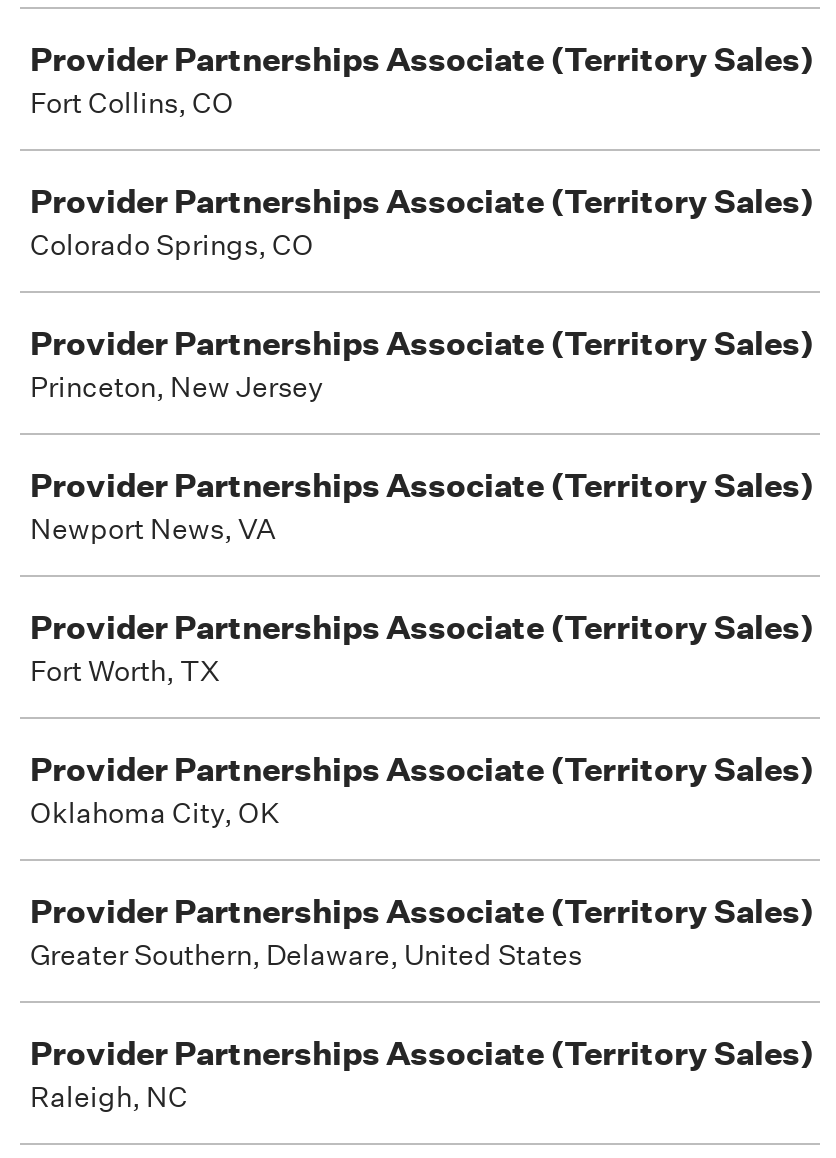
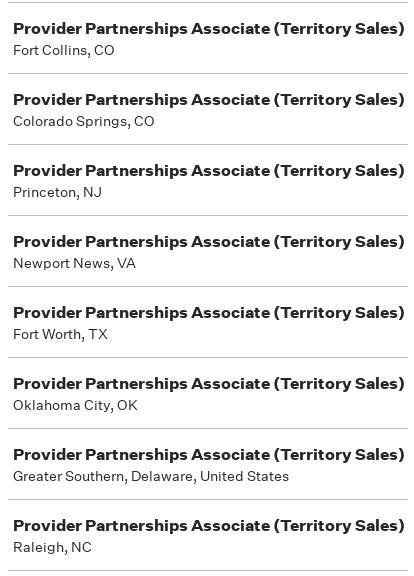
[30,369,324,405] Princeton, New Jersey -> [13,183,102,201] Princeton, NJ

